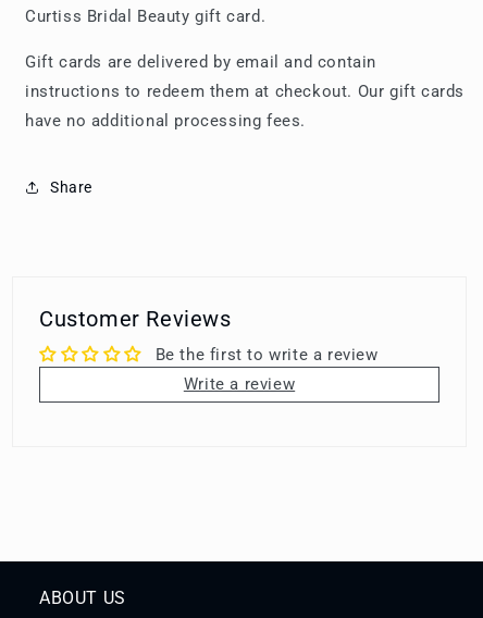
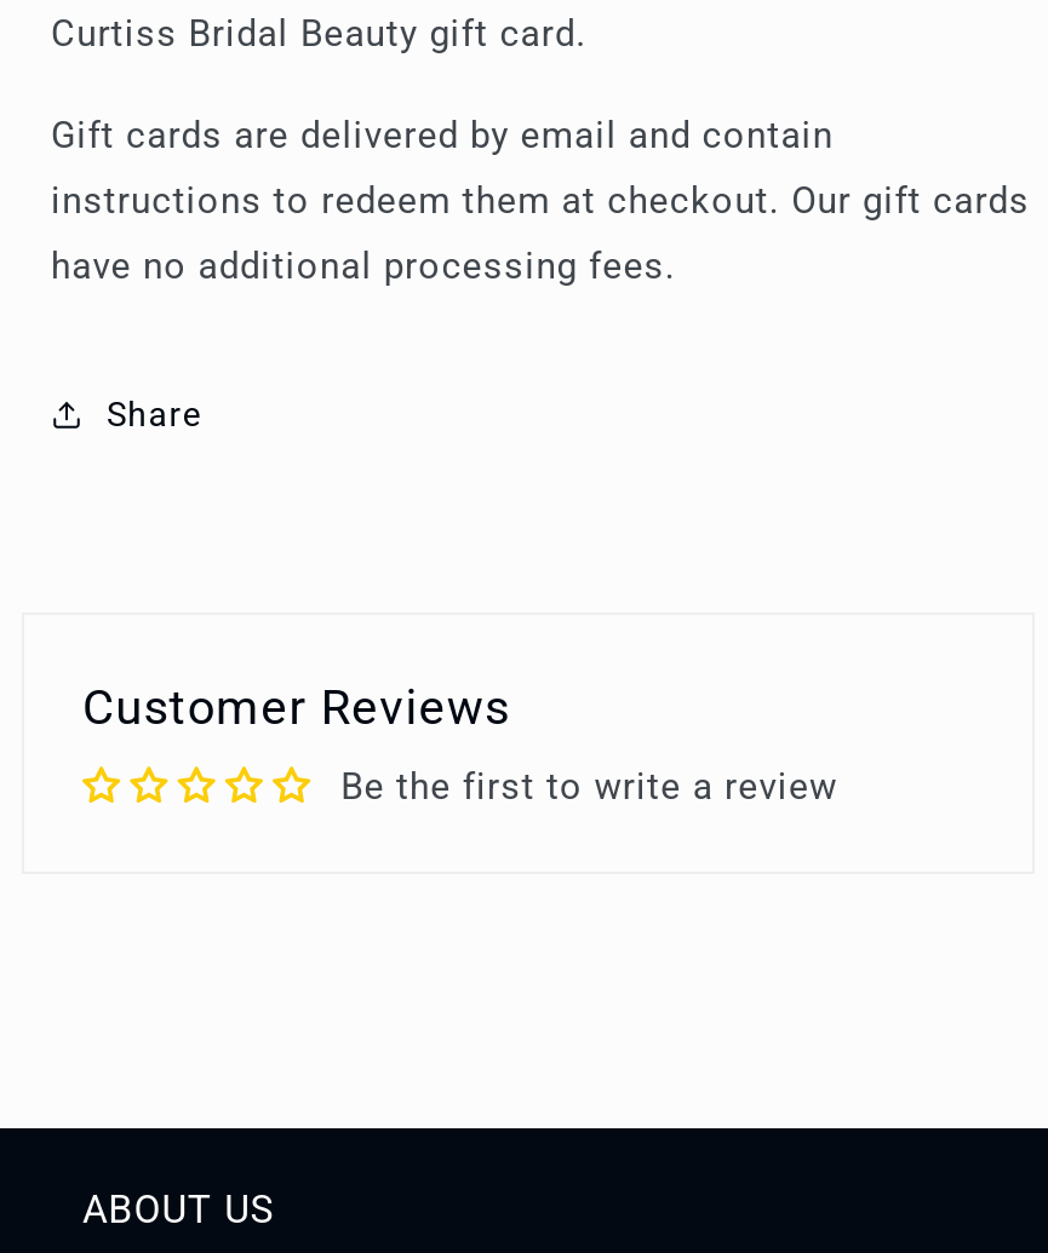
[184,374,295,394] Write a review -> none

